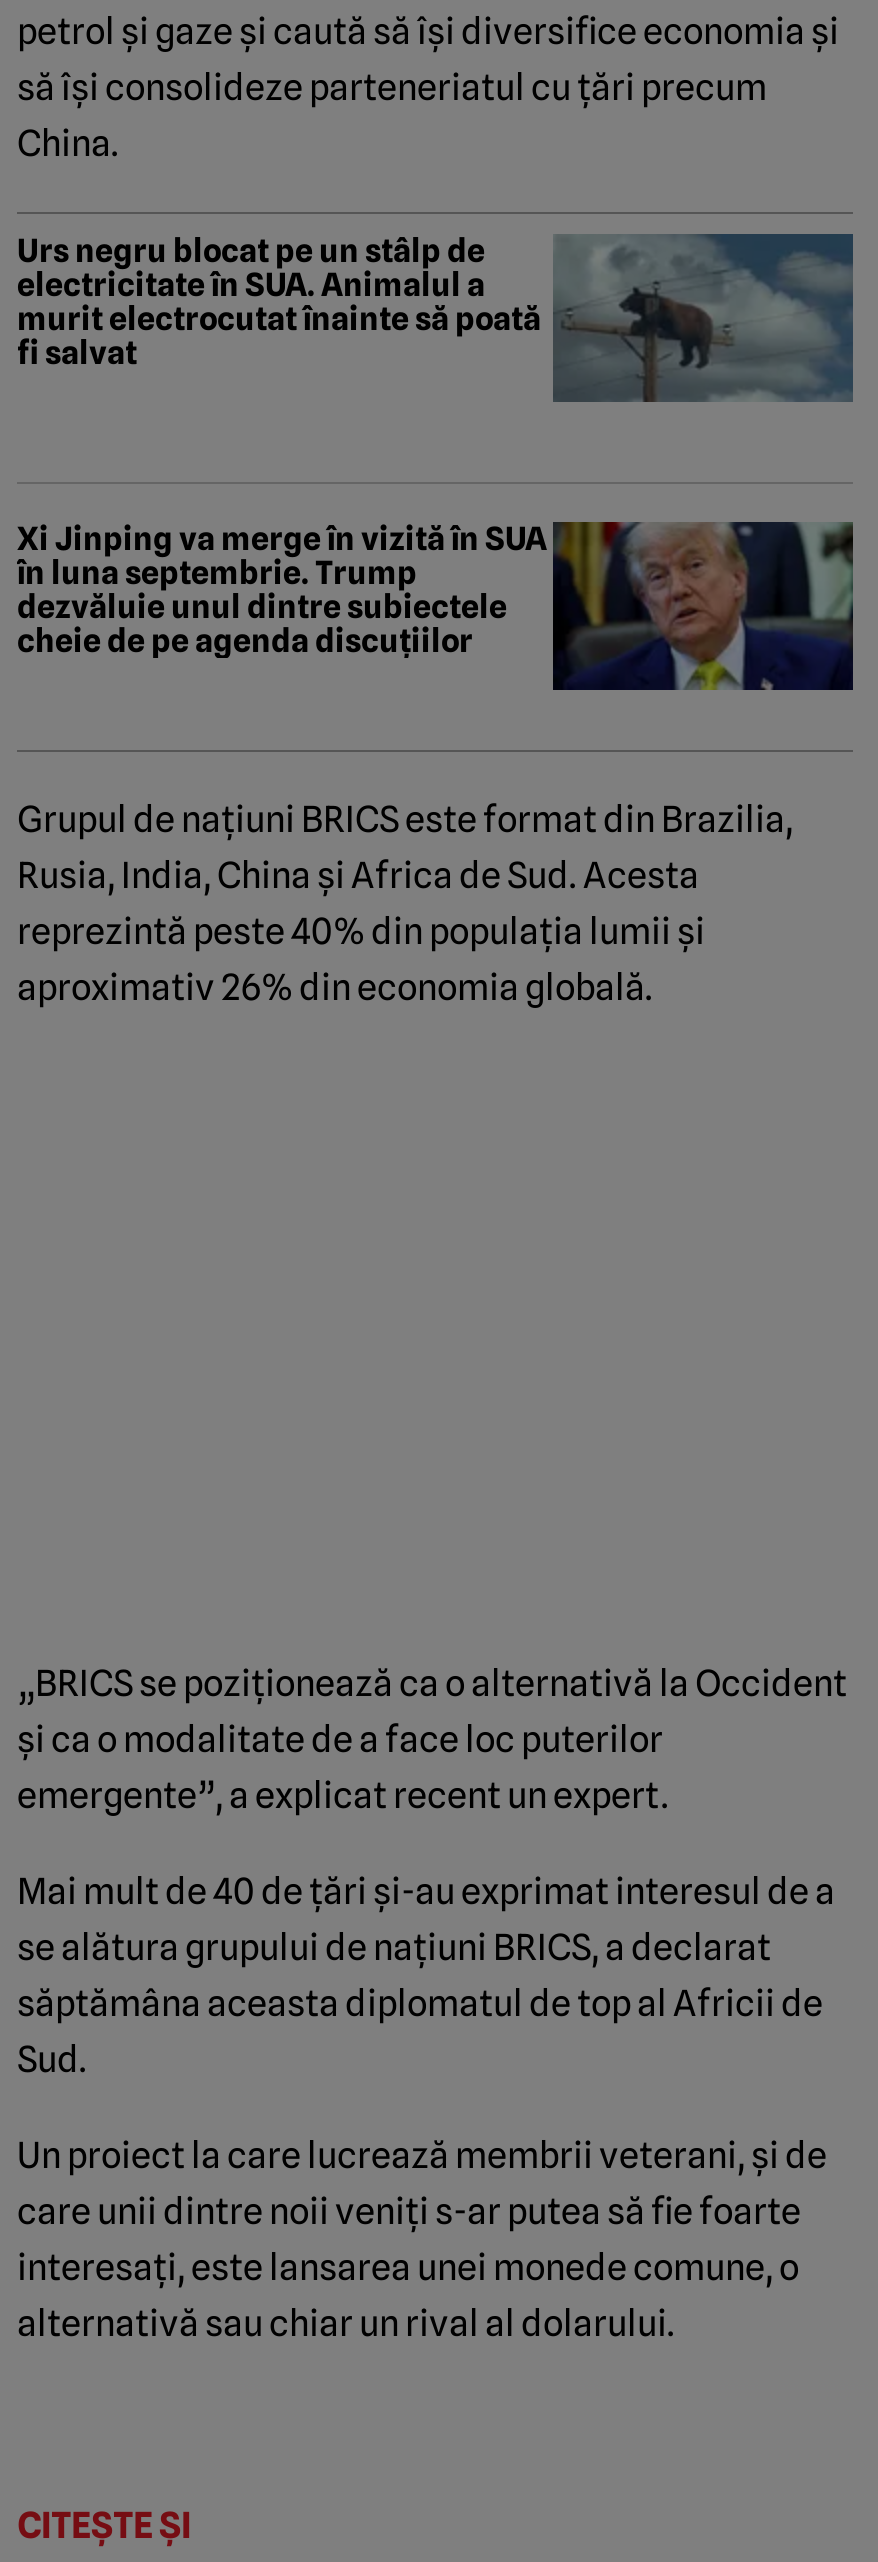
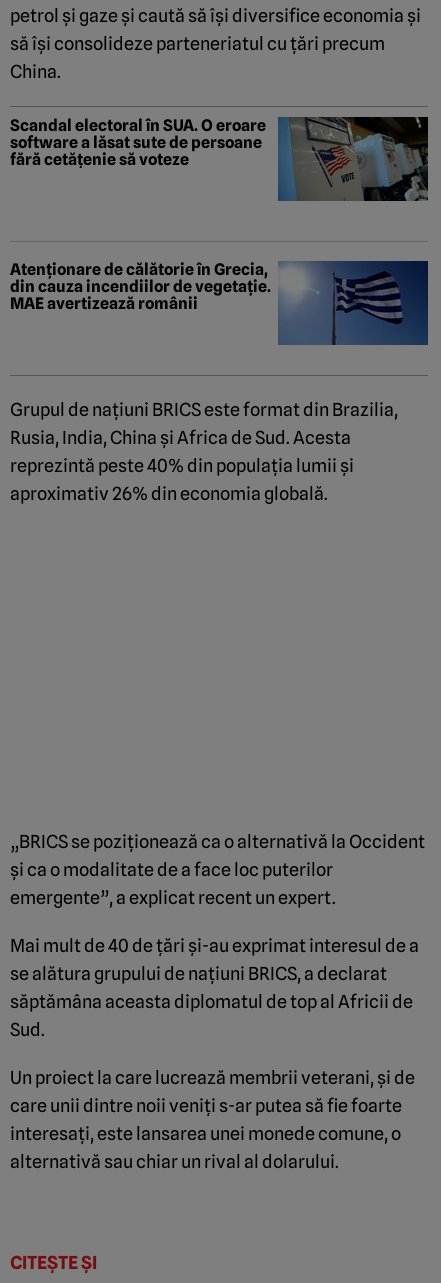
[17,231,855,402] [image] | Urs negru blocat pe un stâlp de | electricitate în SUA. Animalul a | murit electrocutat înainte să poată | fi salvat -> [10,116,429,202] [image] | Scandal electoral în SUA. O eroare | software a lăsat sute de persoane | fără cetățenie să voteze
[17,519,855,692] [image] | Xi Jinping va merge în vizită în SUA | în luna septembrie. Trump | dezvăluie unul dintre subiectele | cheie de pe agenda discuțiilor -> [10,260,429,346] [image] | Atenționare de călătorie în Grecia, | din cauza incendiilor de vegetație. | MAE avertizează românii

